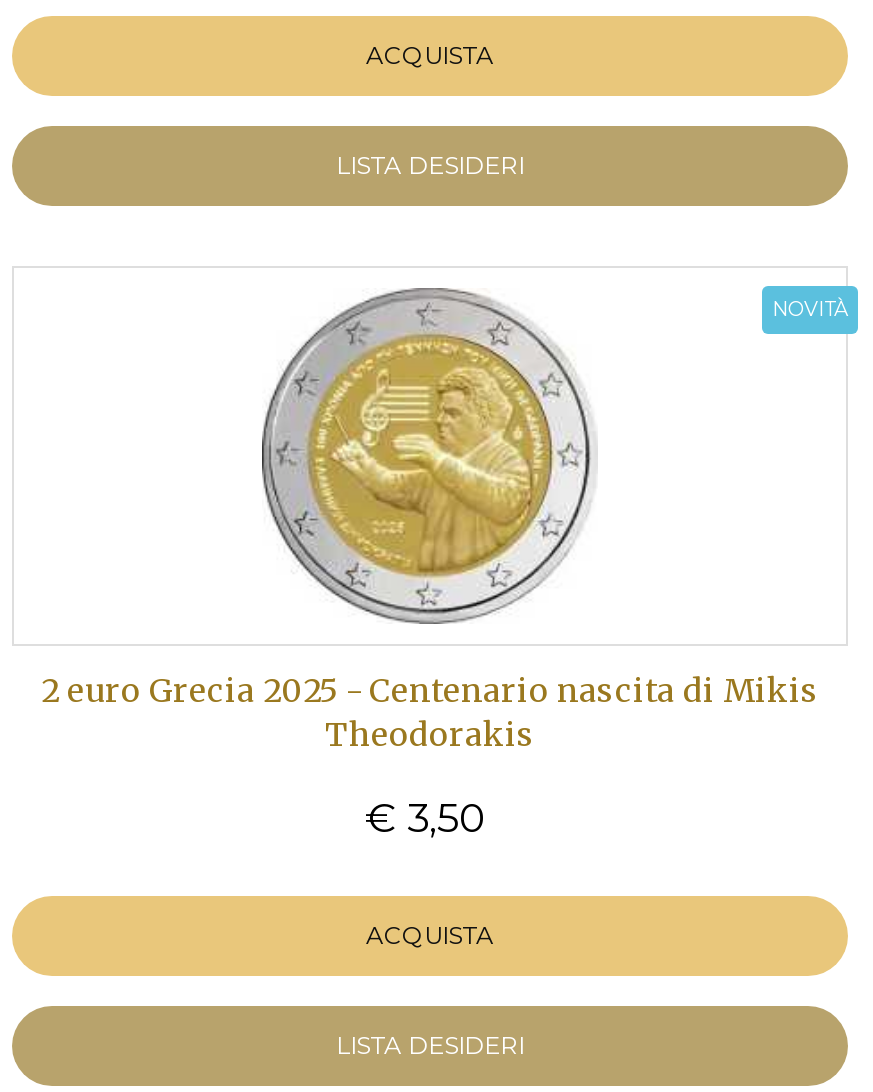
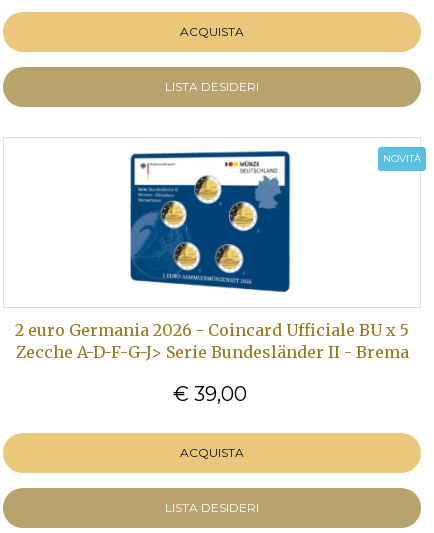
[41,286,819,753] [image] | 2 euro Grecia 2025 - Centenario nascita di Mikis | Theodorakis -> [15,148,409,362] [image] | 2 euro Germania 2026 - Coincard Ufficiale BU x 5 | Zecche A-D-F-G-J> Serie Bundesländer II - Brema
[365,793,485,841] € 3,50 -> [172,382,246,406] € 39,00

